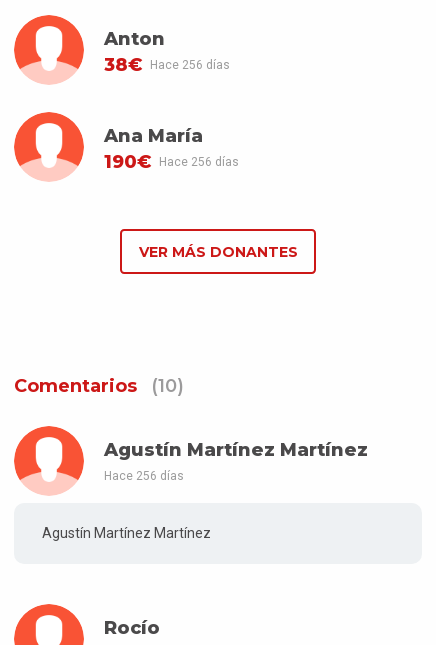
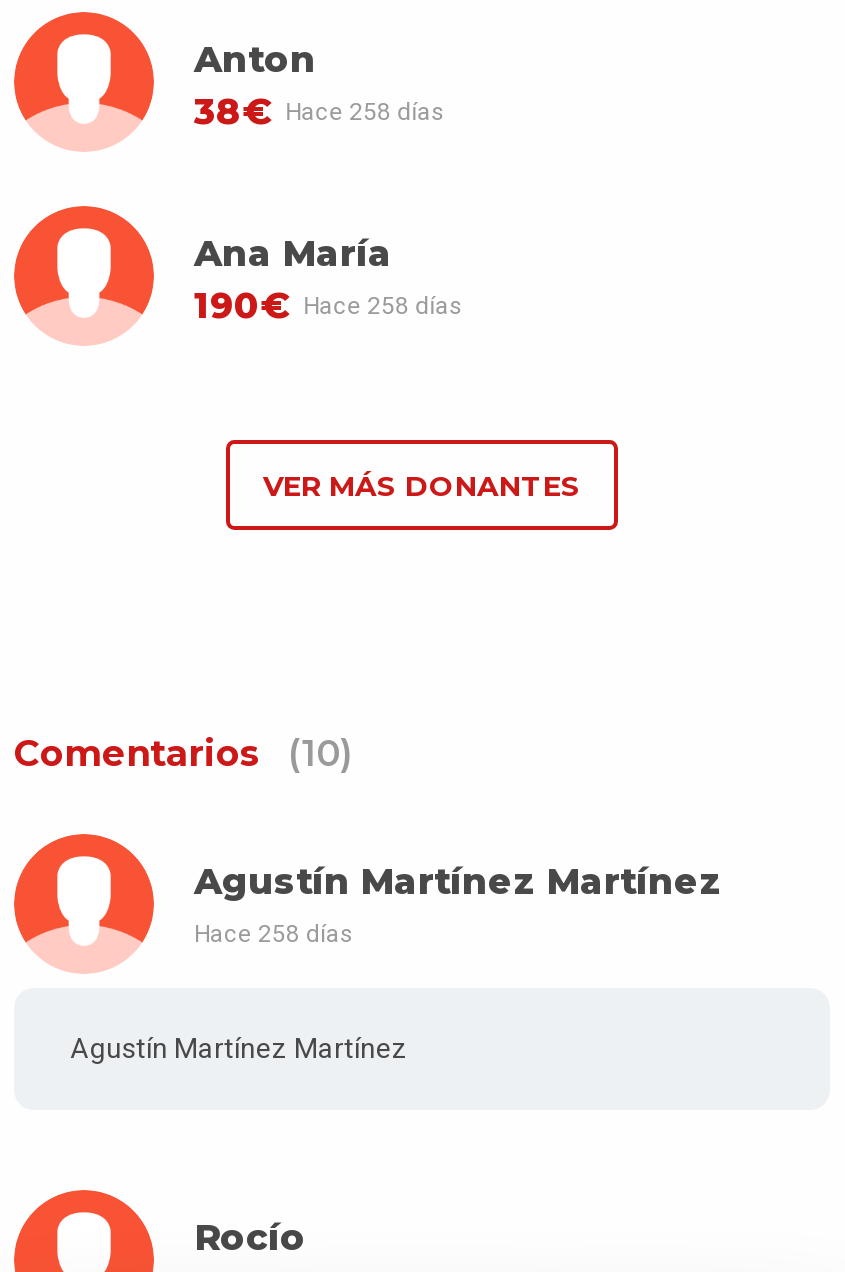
[104,54,230,76] 38€ Hace 256 días -> [194,90,445,134] 38€ Hace 258 días
[104,151,239,173] 190€ Hace 256 días -> [194,284,463,328] 190€ Hace 258 días
[104,469,184,483] Hace 256 días -> [194,921,354,949] Hace 258 días

